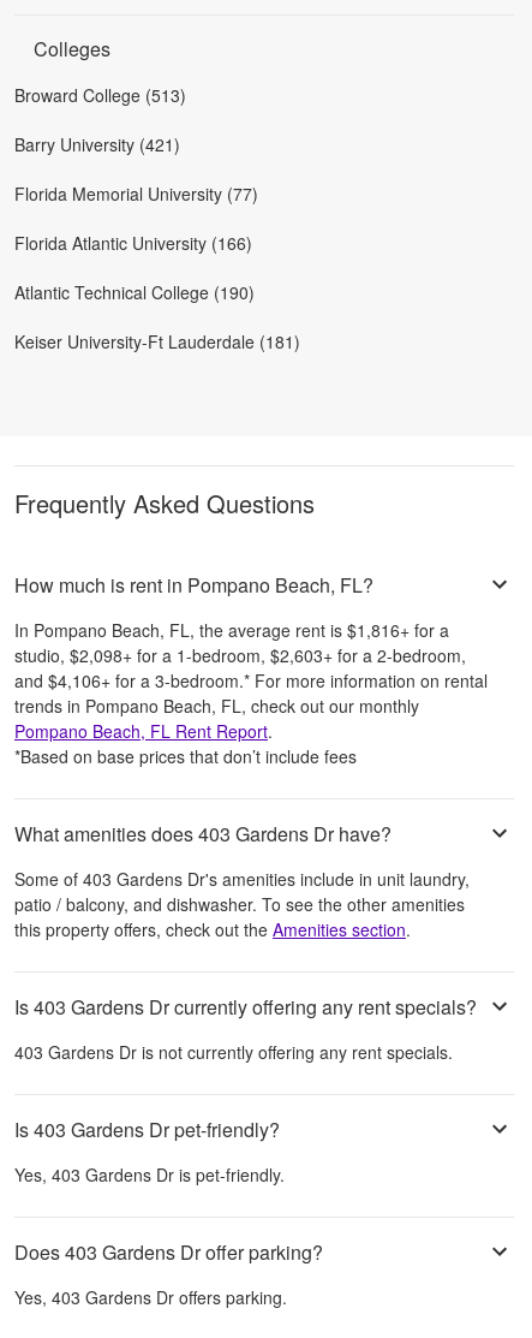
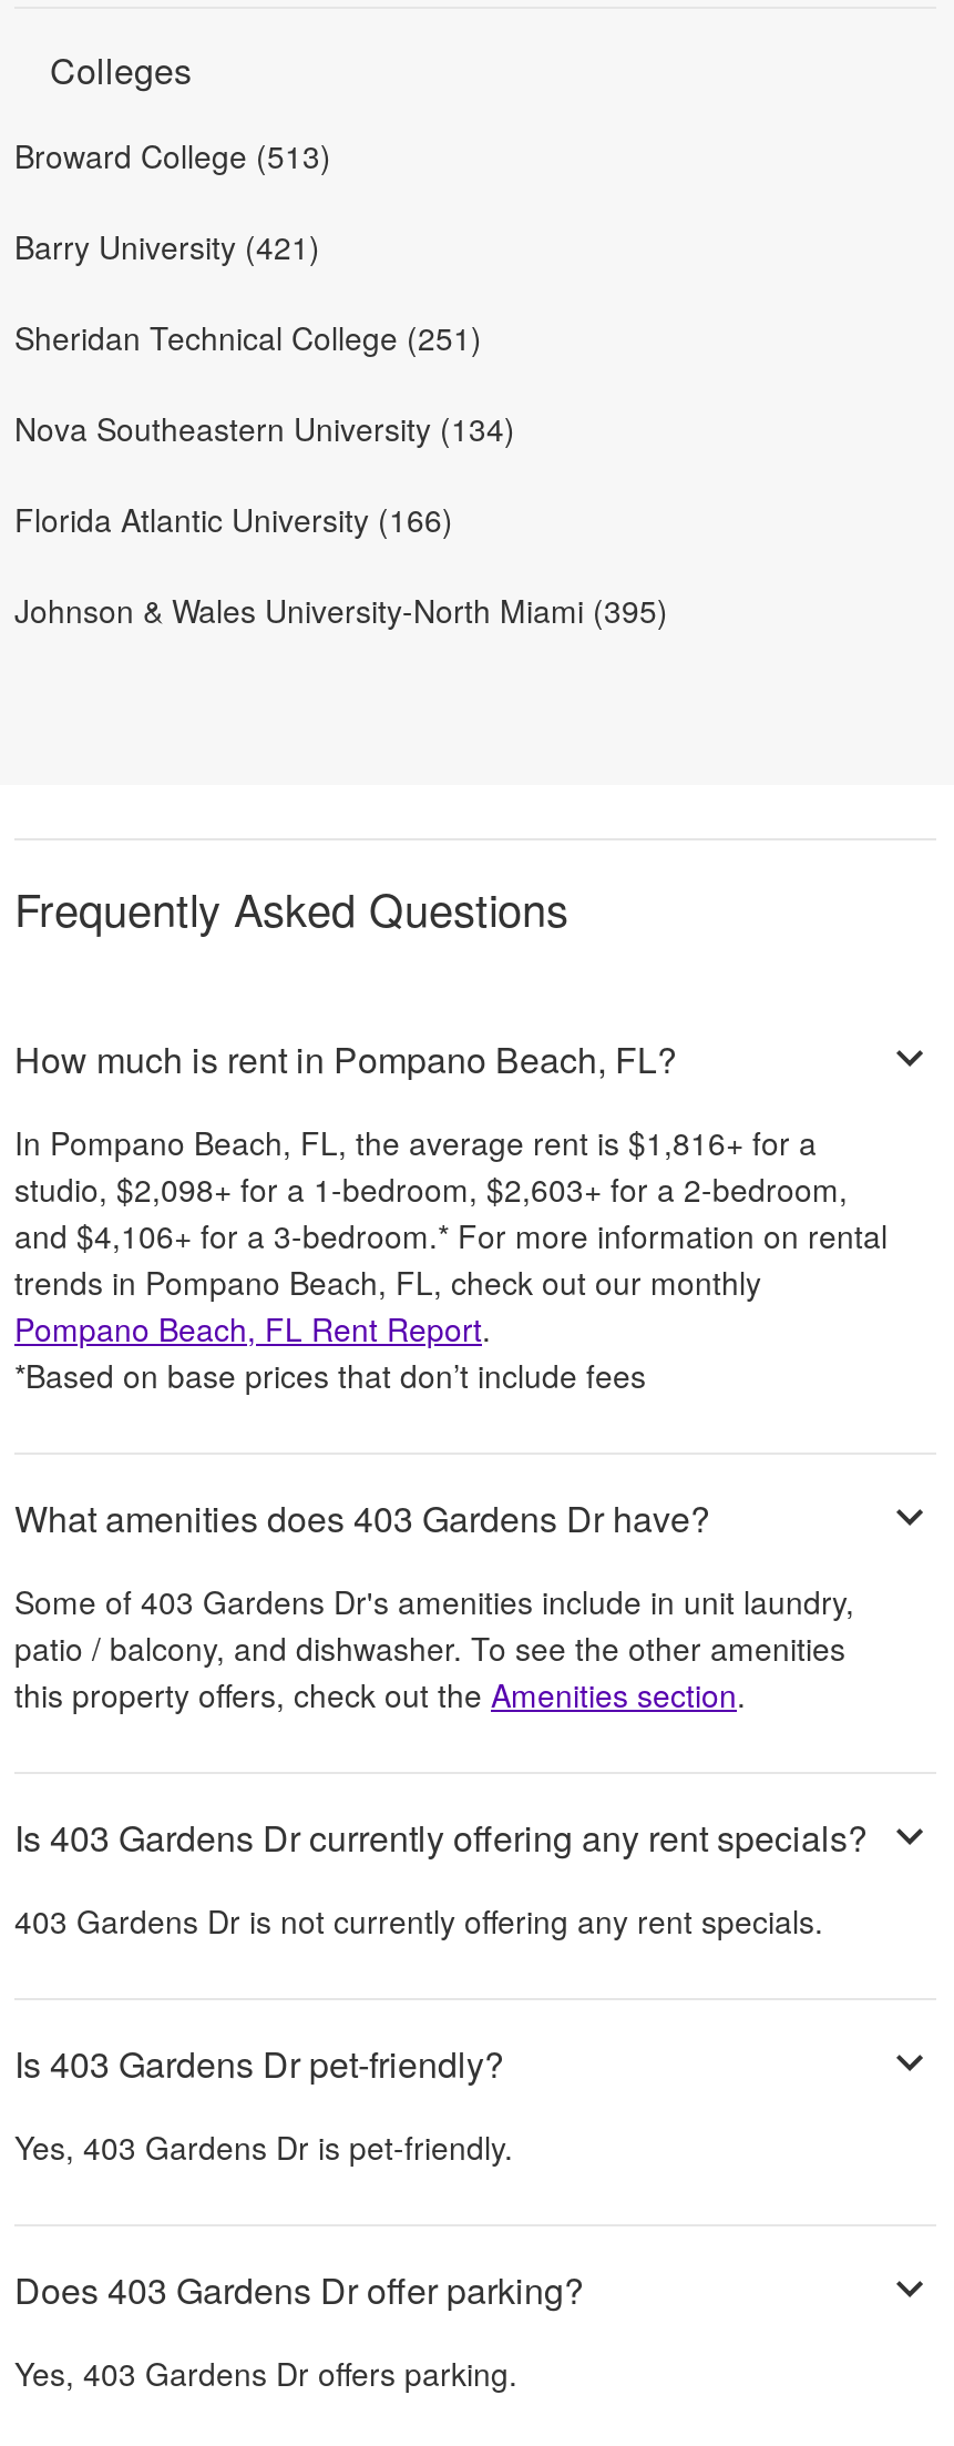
[14,182,258,206] Florida Memorial University (77) -> [14,315,515,451] Sheridan Technical College (251) | Nova Southeastern University (134)
moved [14,231,252,255] -> [14,497,453,542]: Florida Atlantic University (166)
[14,280,300,354] Atlantic Technical College (190) | Keiser University-Ft Lauderdale (181) -> [14,588,668,632] Johnson & Wales University-North Miami (395)

